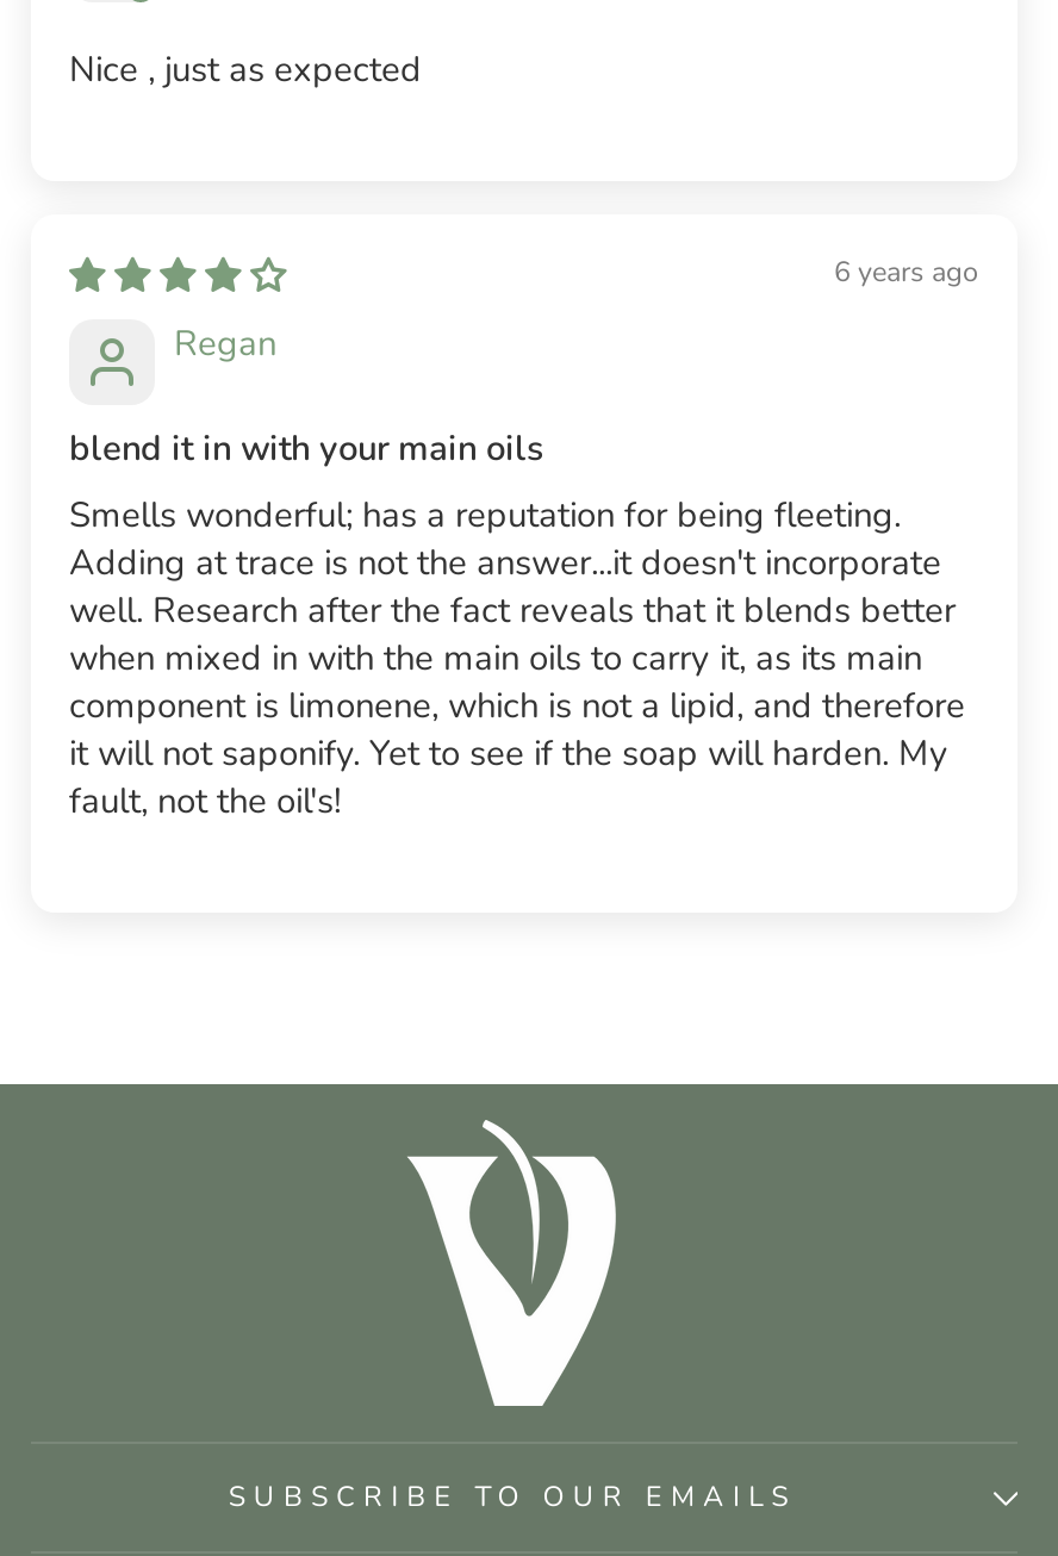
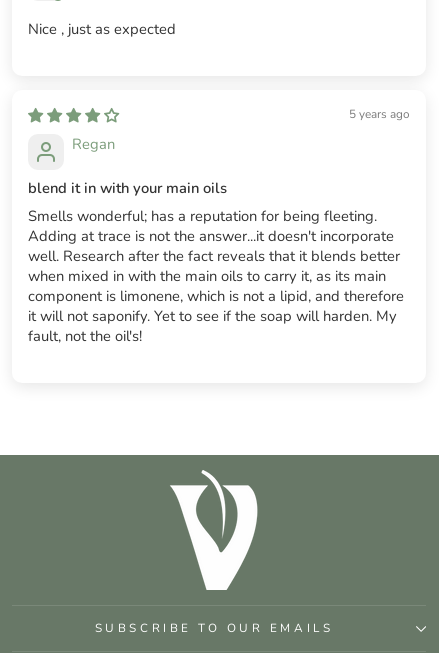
[834,253,979,291] 6 years ago -> [349,106,410,122] 5 years ago

